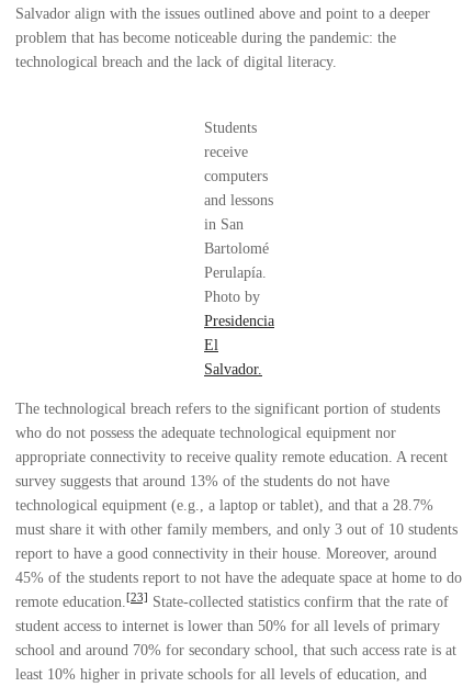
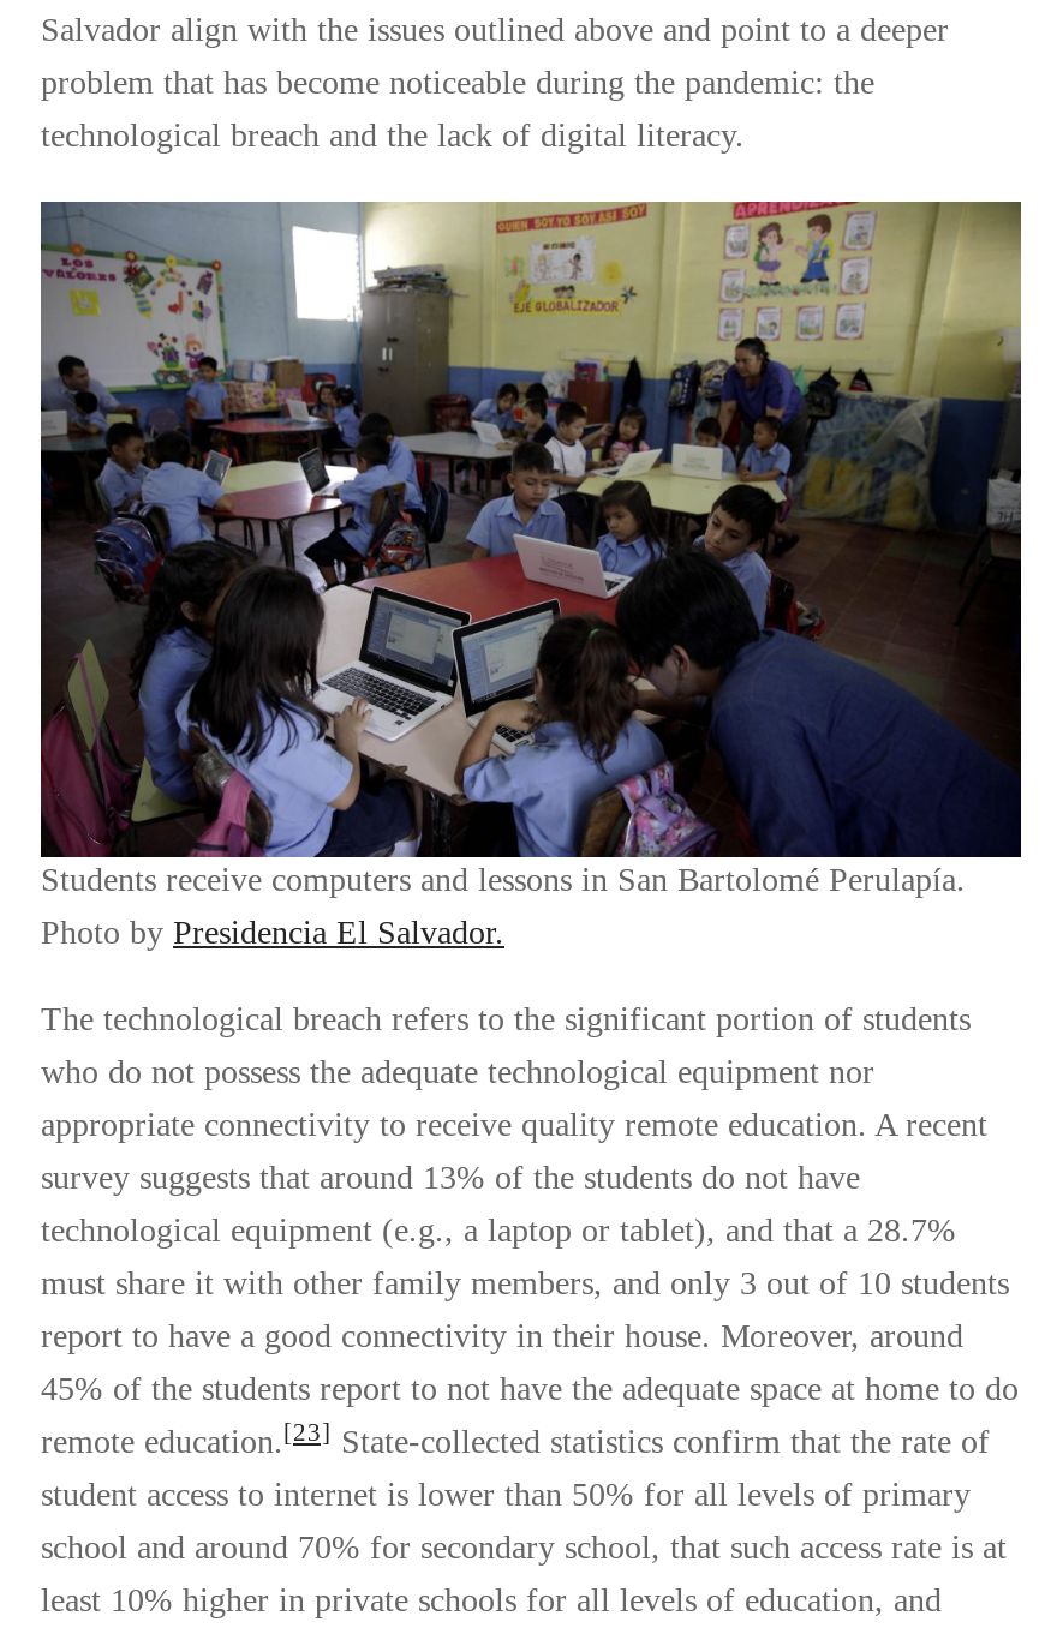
none -> [38,199,1023,860] [image]

